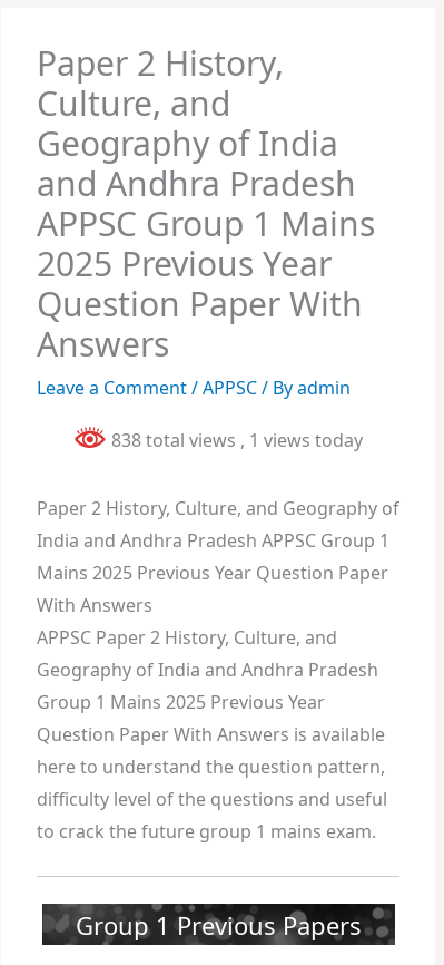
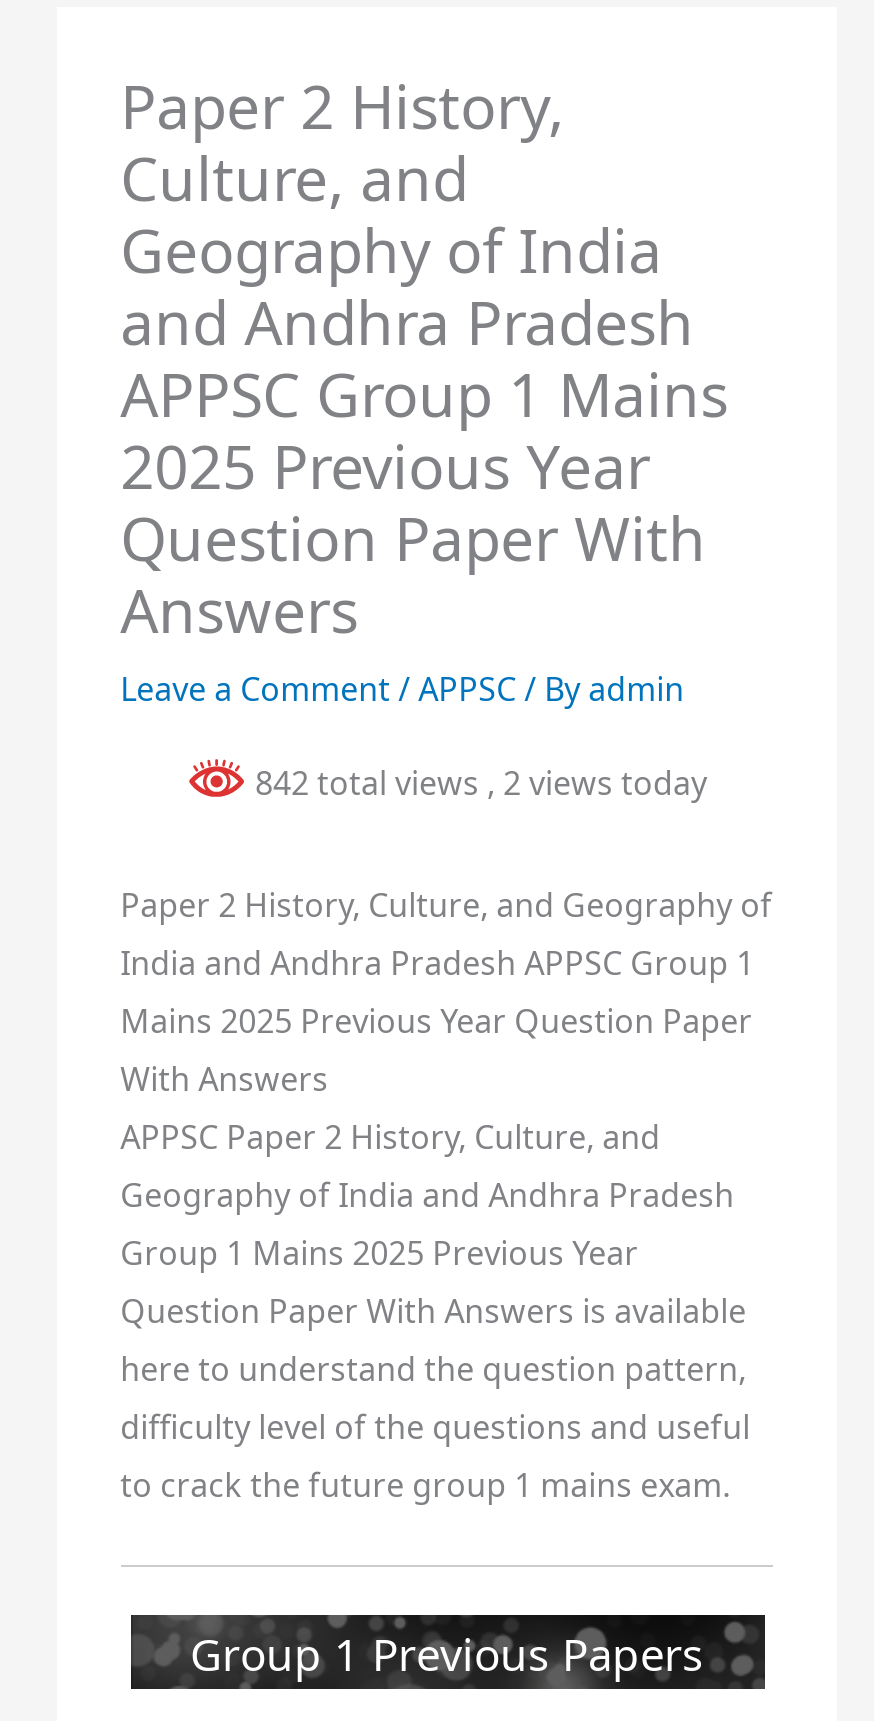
[107,428,363,452] 838 total views, 1 views today -> [247,761,707,805] 842 total views, 2 views today

